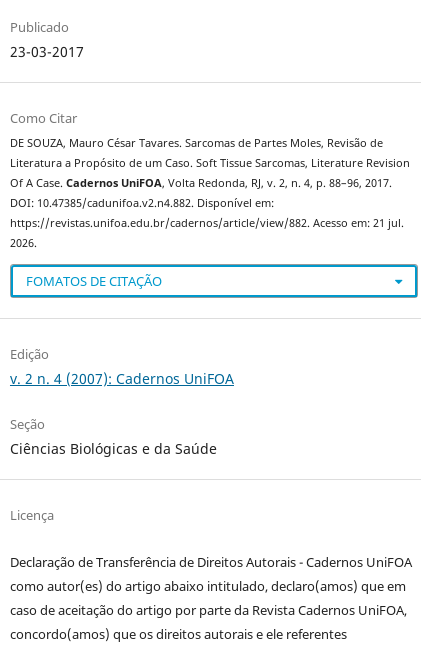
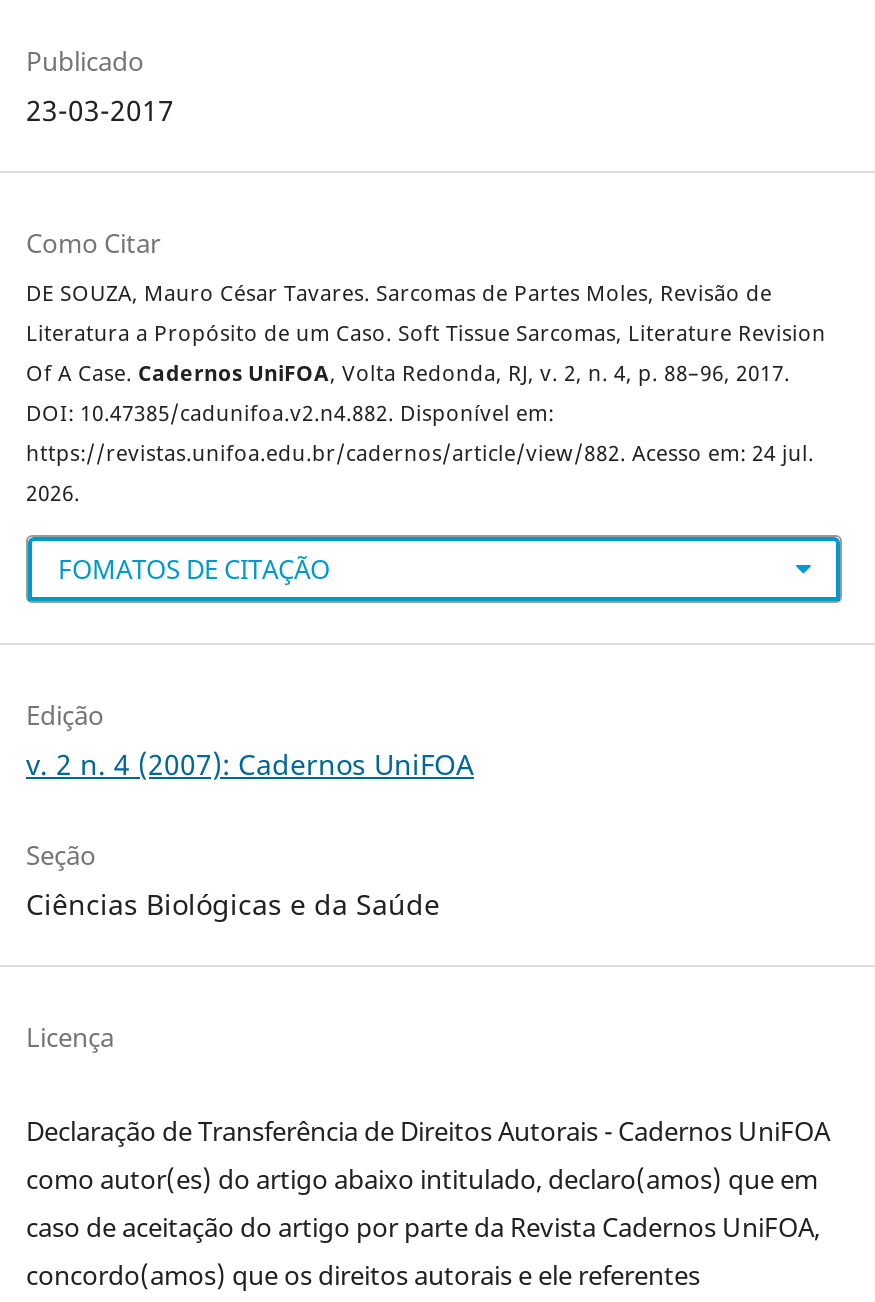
[10,216,404,230] https://revistas.unifoa.edu.br/cadernos/article/view/882. Acesso em: 21 jul. -> [26,440,814,468] https://revistas.unifoa.edu.br/cadernos/article/view/882. Acesso em: 24 jul.

